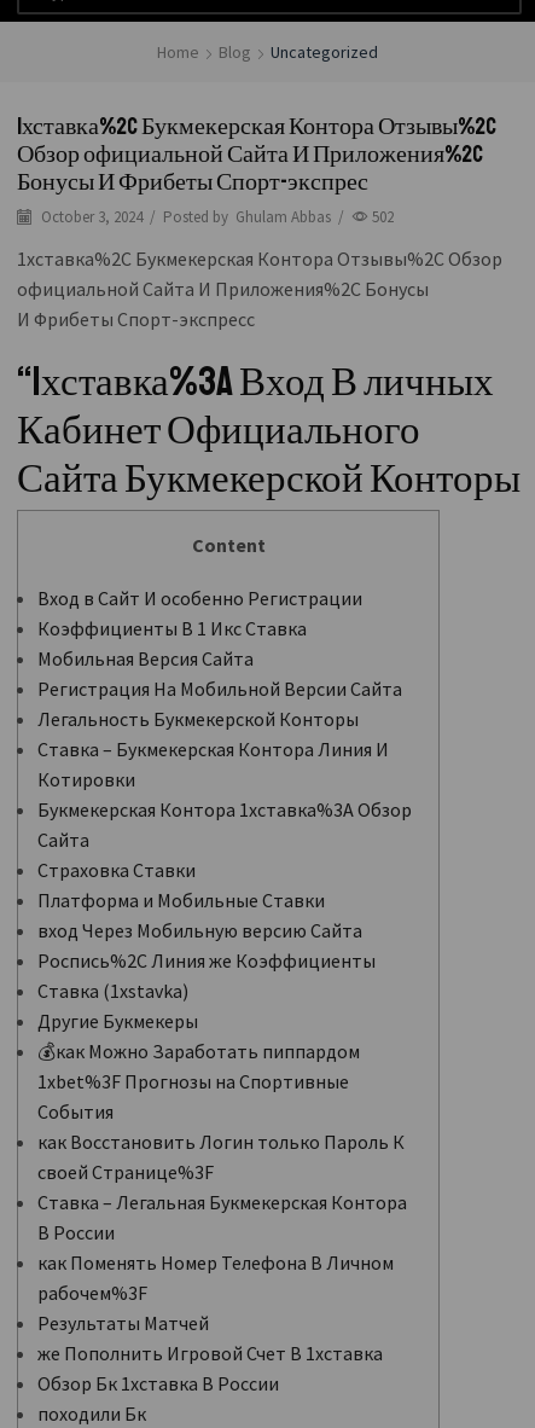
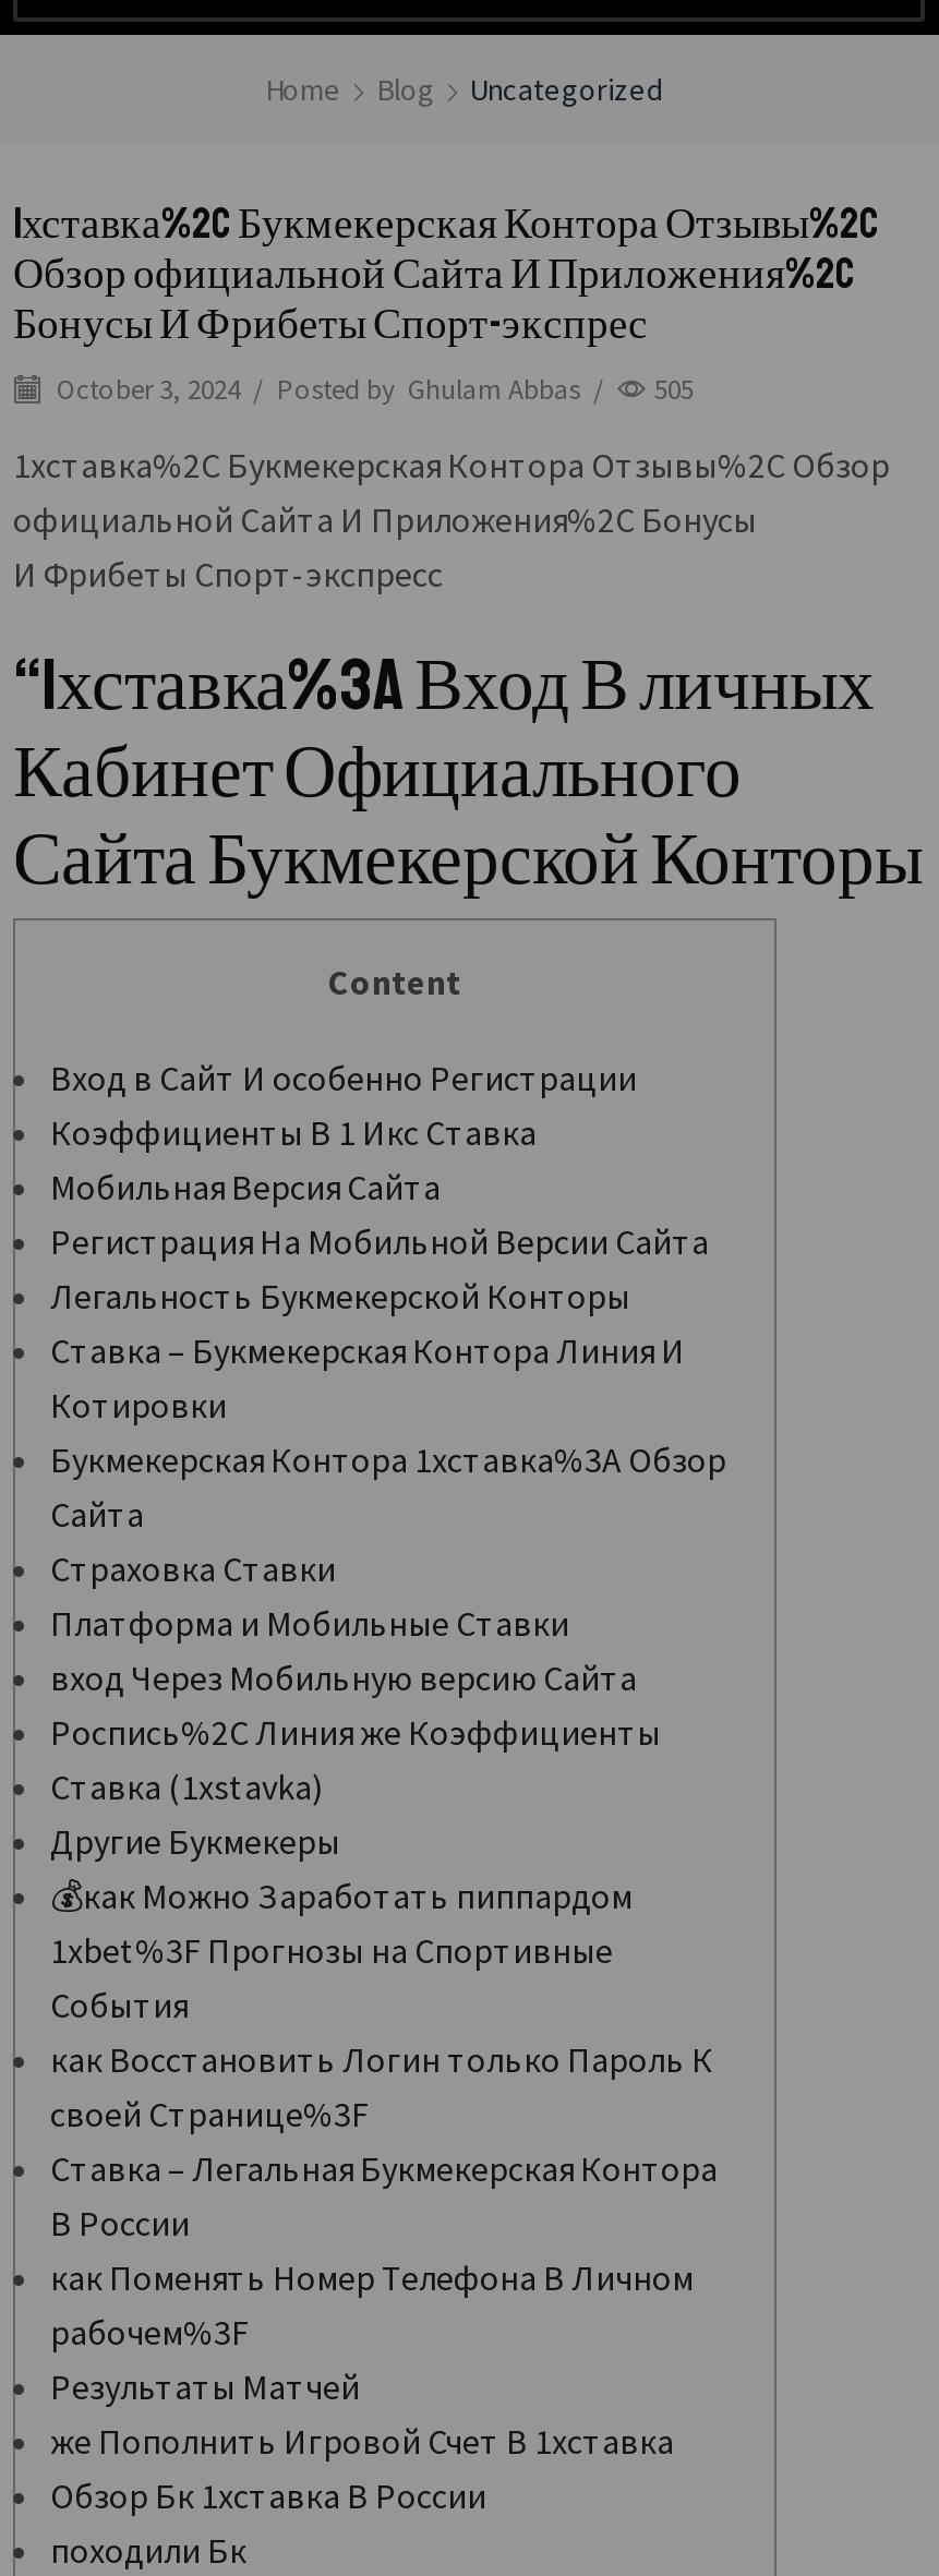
[37,207,394,228] October 3, 2024 / Posted by Ghulam Abbas / 502 -> [50,372,694,409] October 3, 2024 / Posted by Ghulam Abbas / 505

